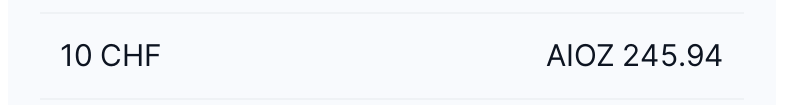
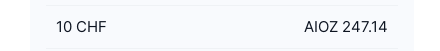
[546,36,724,74] AIOZ 245.94 -> [304,17,388,36] AIOZ 247.14

